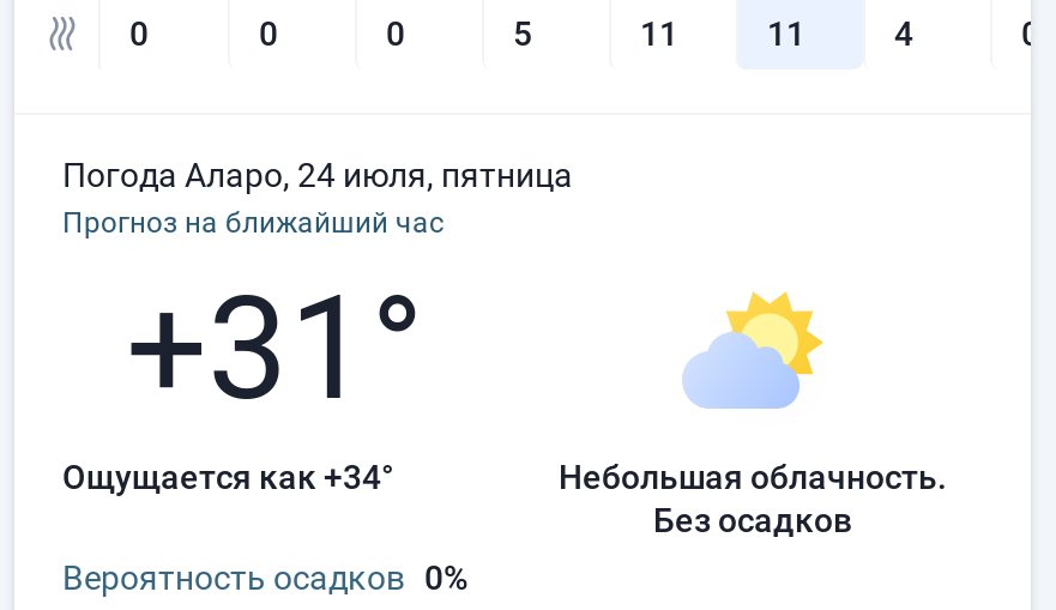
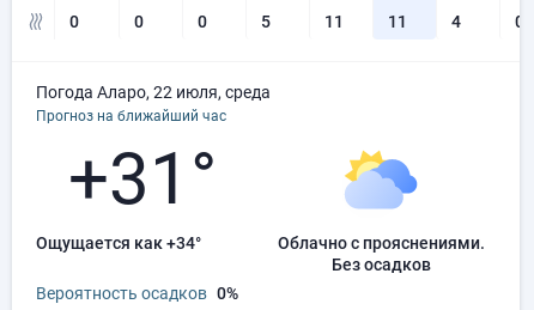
[62,156,573,194] Погода Аларо, 24 июля, пятница -> [36,83,271,102] Погода Аларо, 22 июля, среда
[583,290,947,496] [image] | небольшая облачность. -> [289,150,484,253] [image] | облачно с прояснениями.

